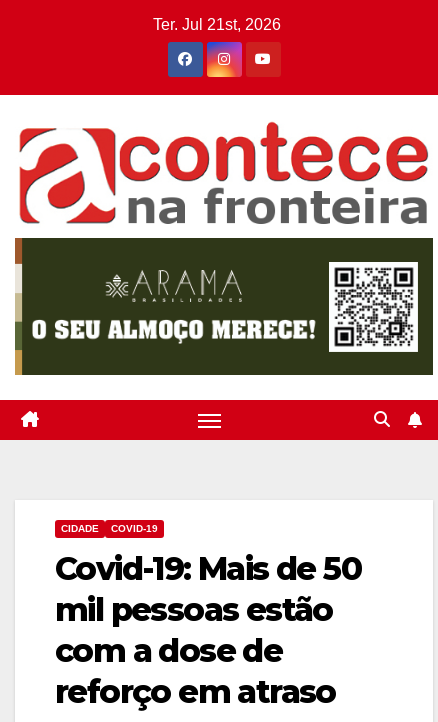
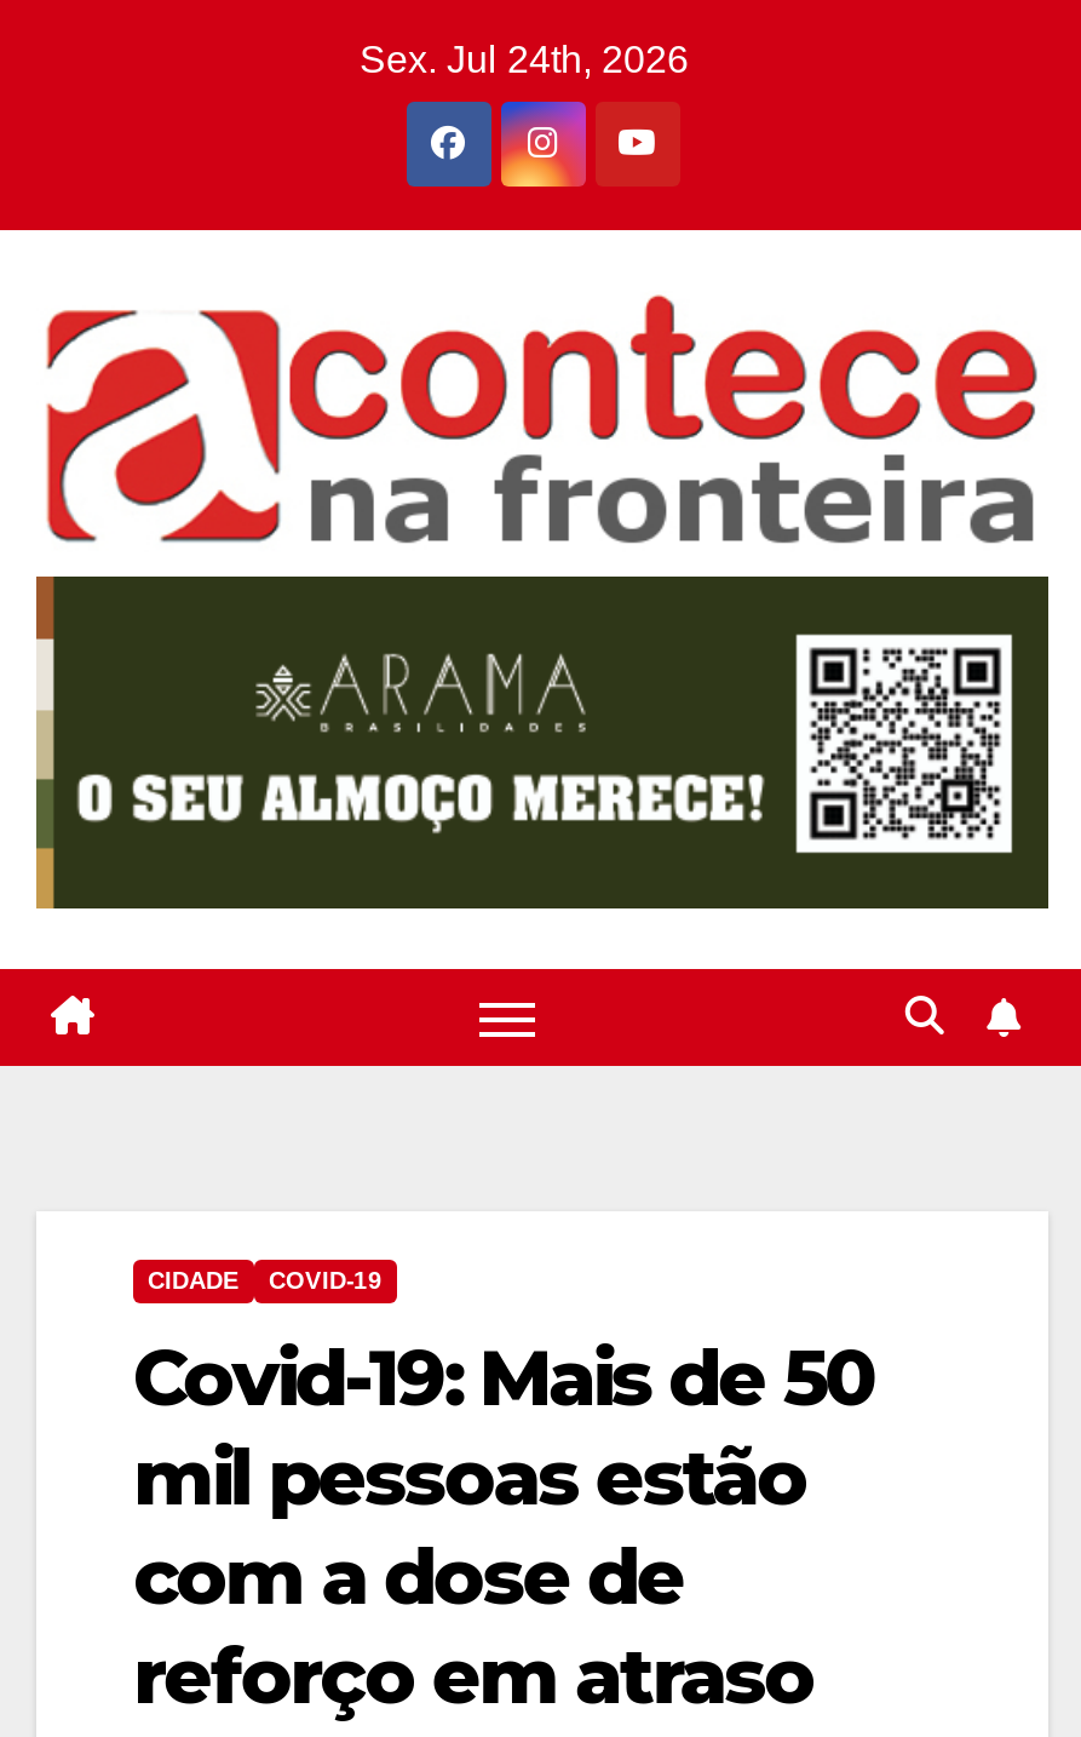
[152,16,280,33] Ter. Jul 21st, 2026 -> [360,39,689,80] Sex. Jul 24th, 2026

